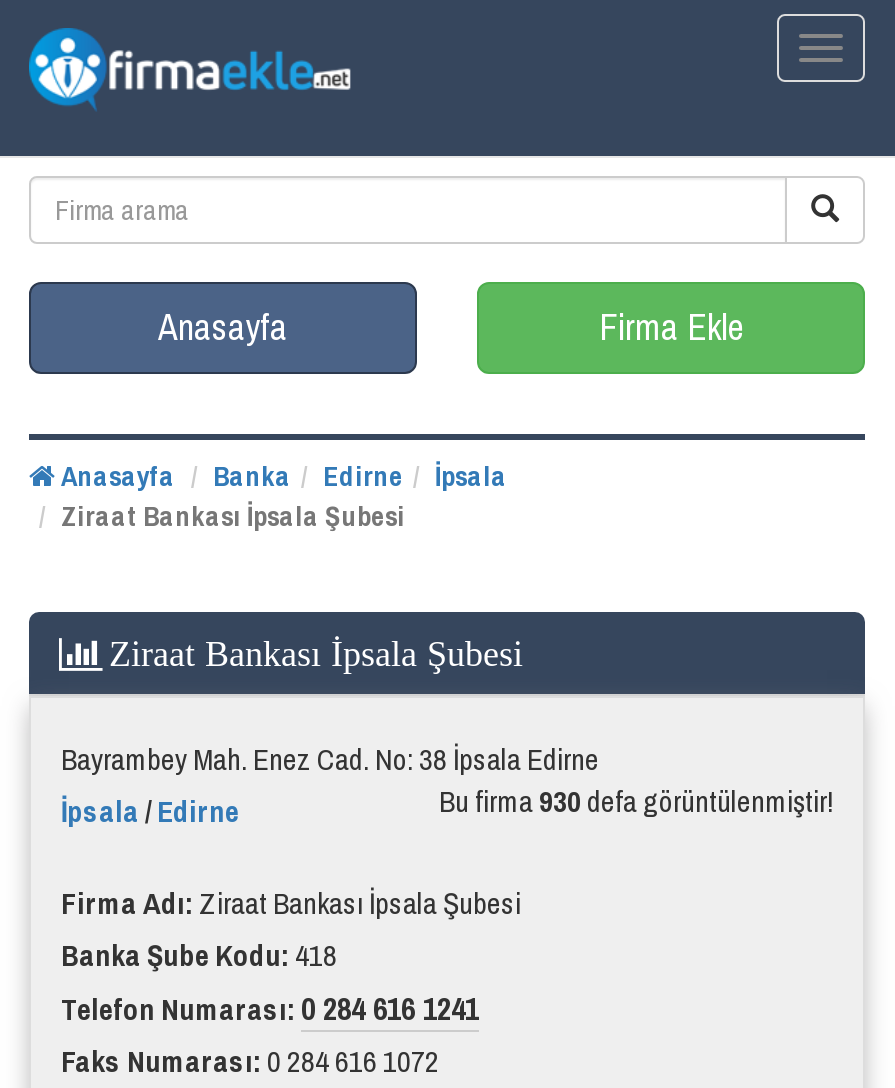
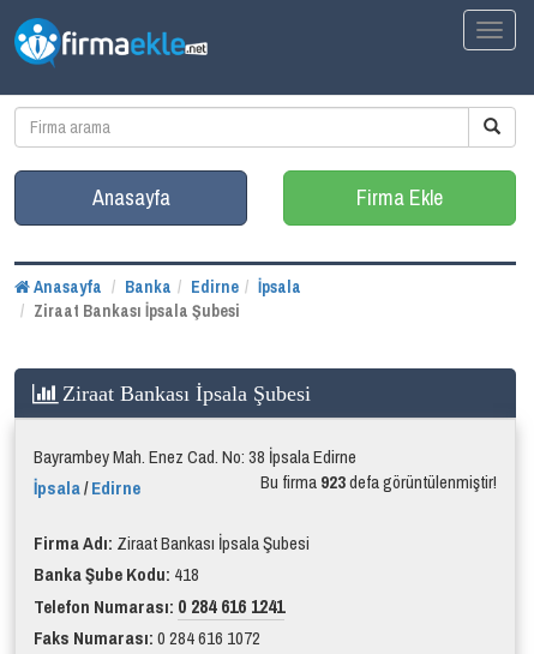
[439,780,833,822] Bu firma930 defa görüntülenmiştir! -> [260,469,497,494] Bu firma923 defa görüntülenmiştir!

